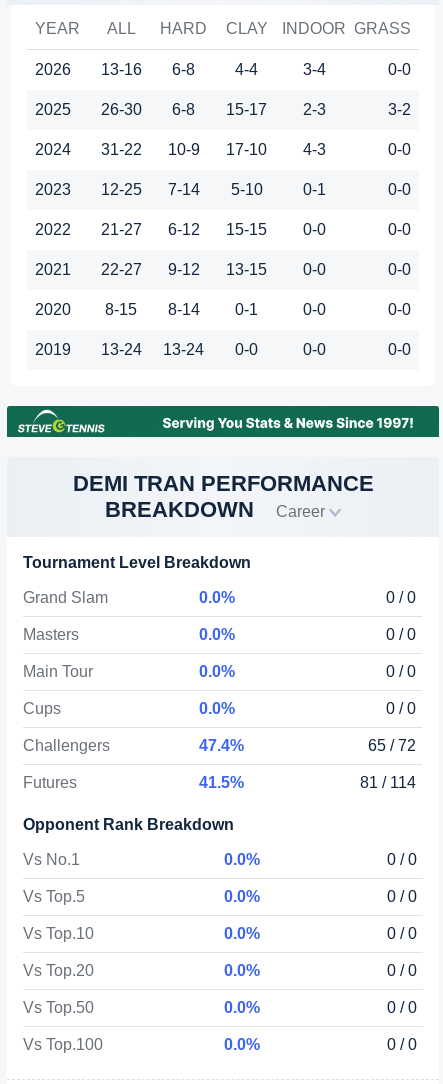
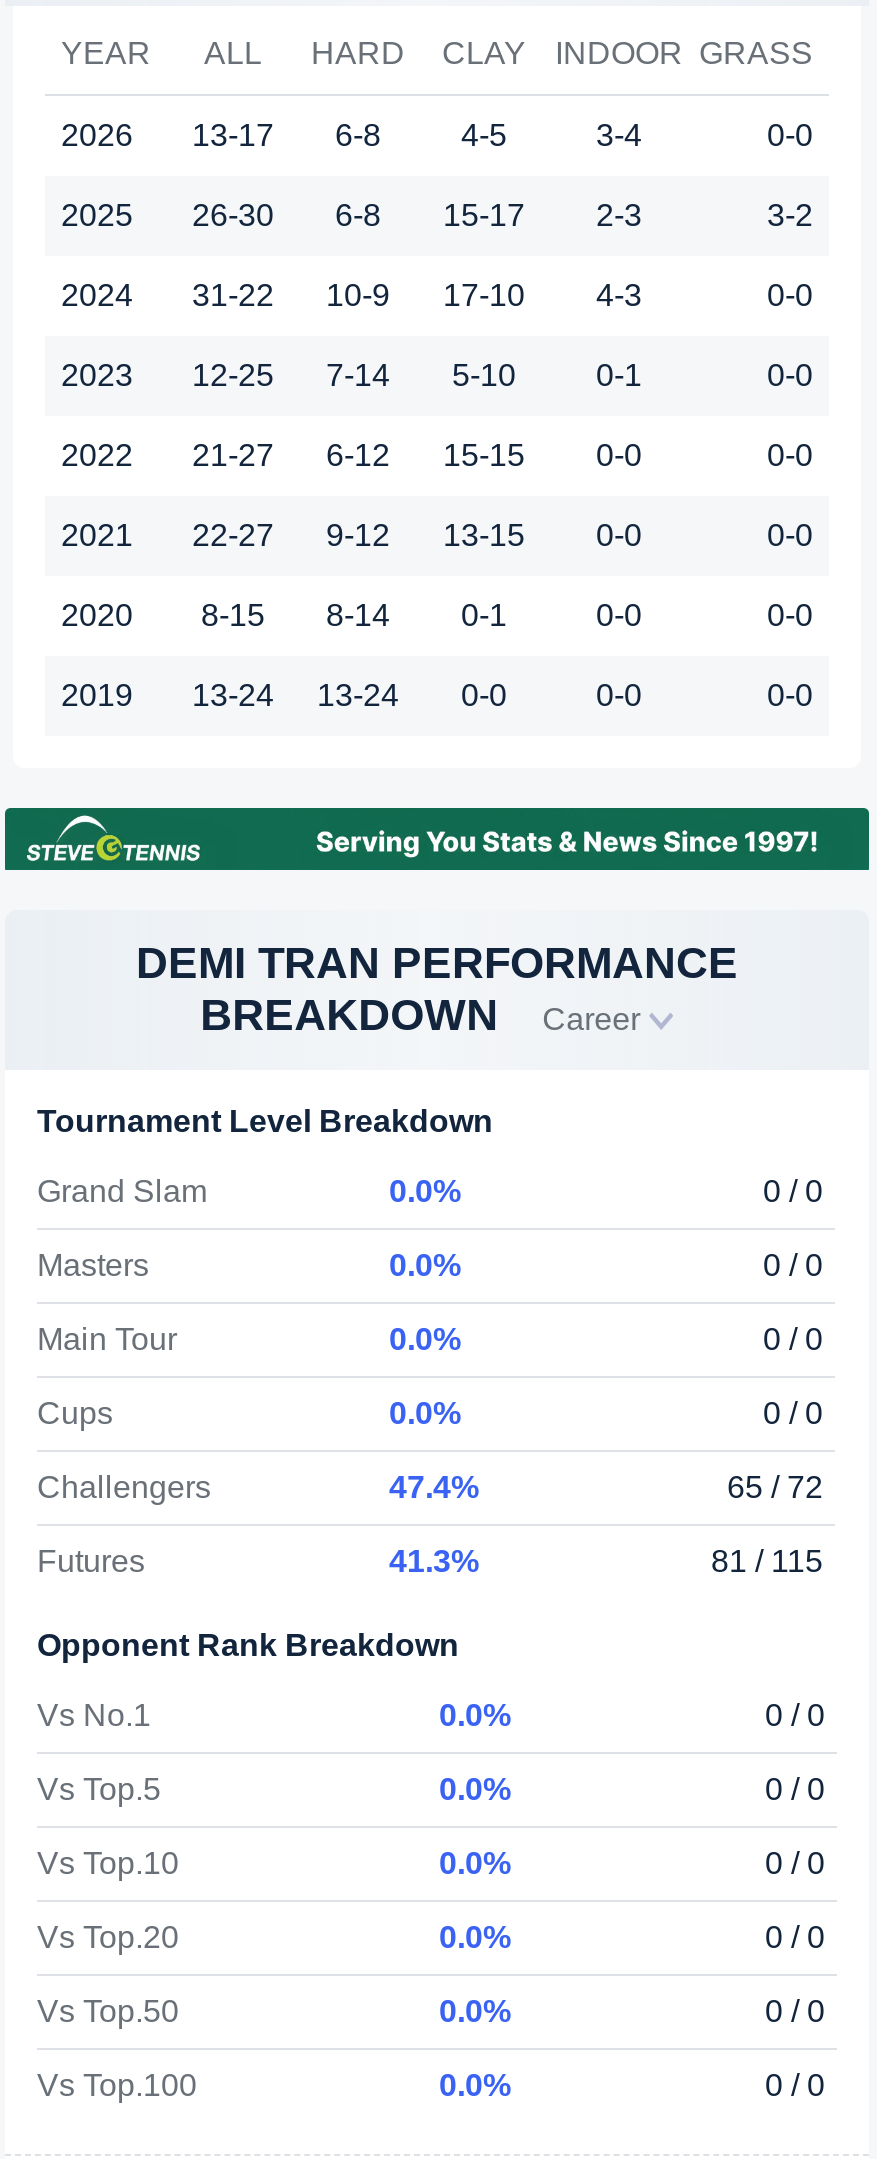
[35,61,195,78] 2026 13-16 6-8 -> [61,118,381,152] 2026 13-17 6-8
[235,61,258,78] 4-4 -> [461,118,507,152] 4-5
[199,773,244,790] 41.5% -> [389,1543,479,1577] 41.3%
[360,773,416,790] 81 / 114 -> [711,1543,823,1577] 81 / 115

